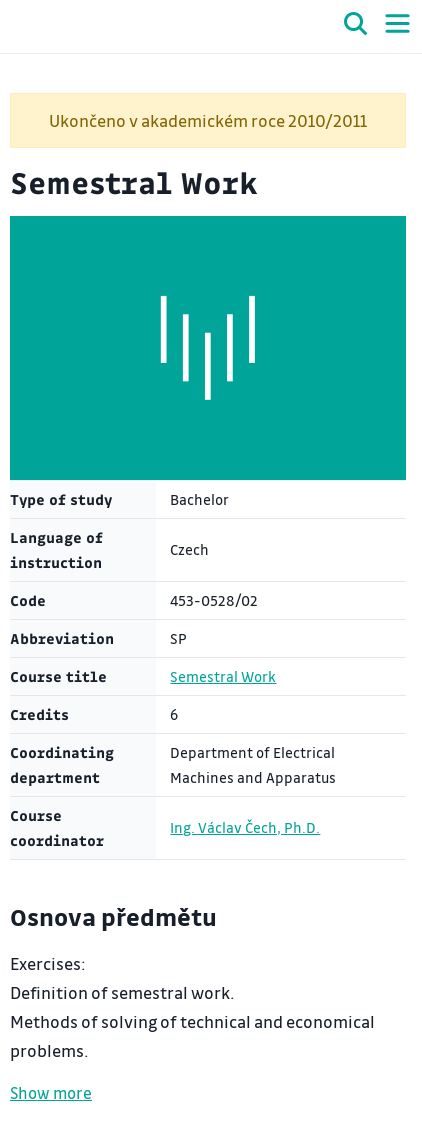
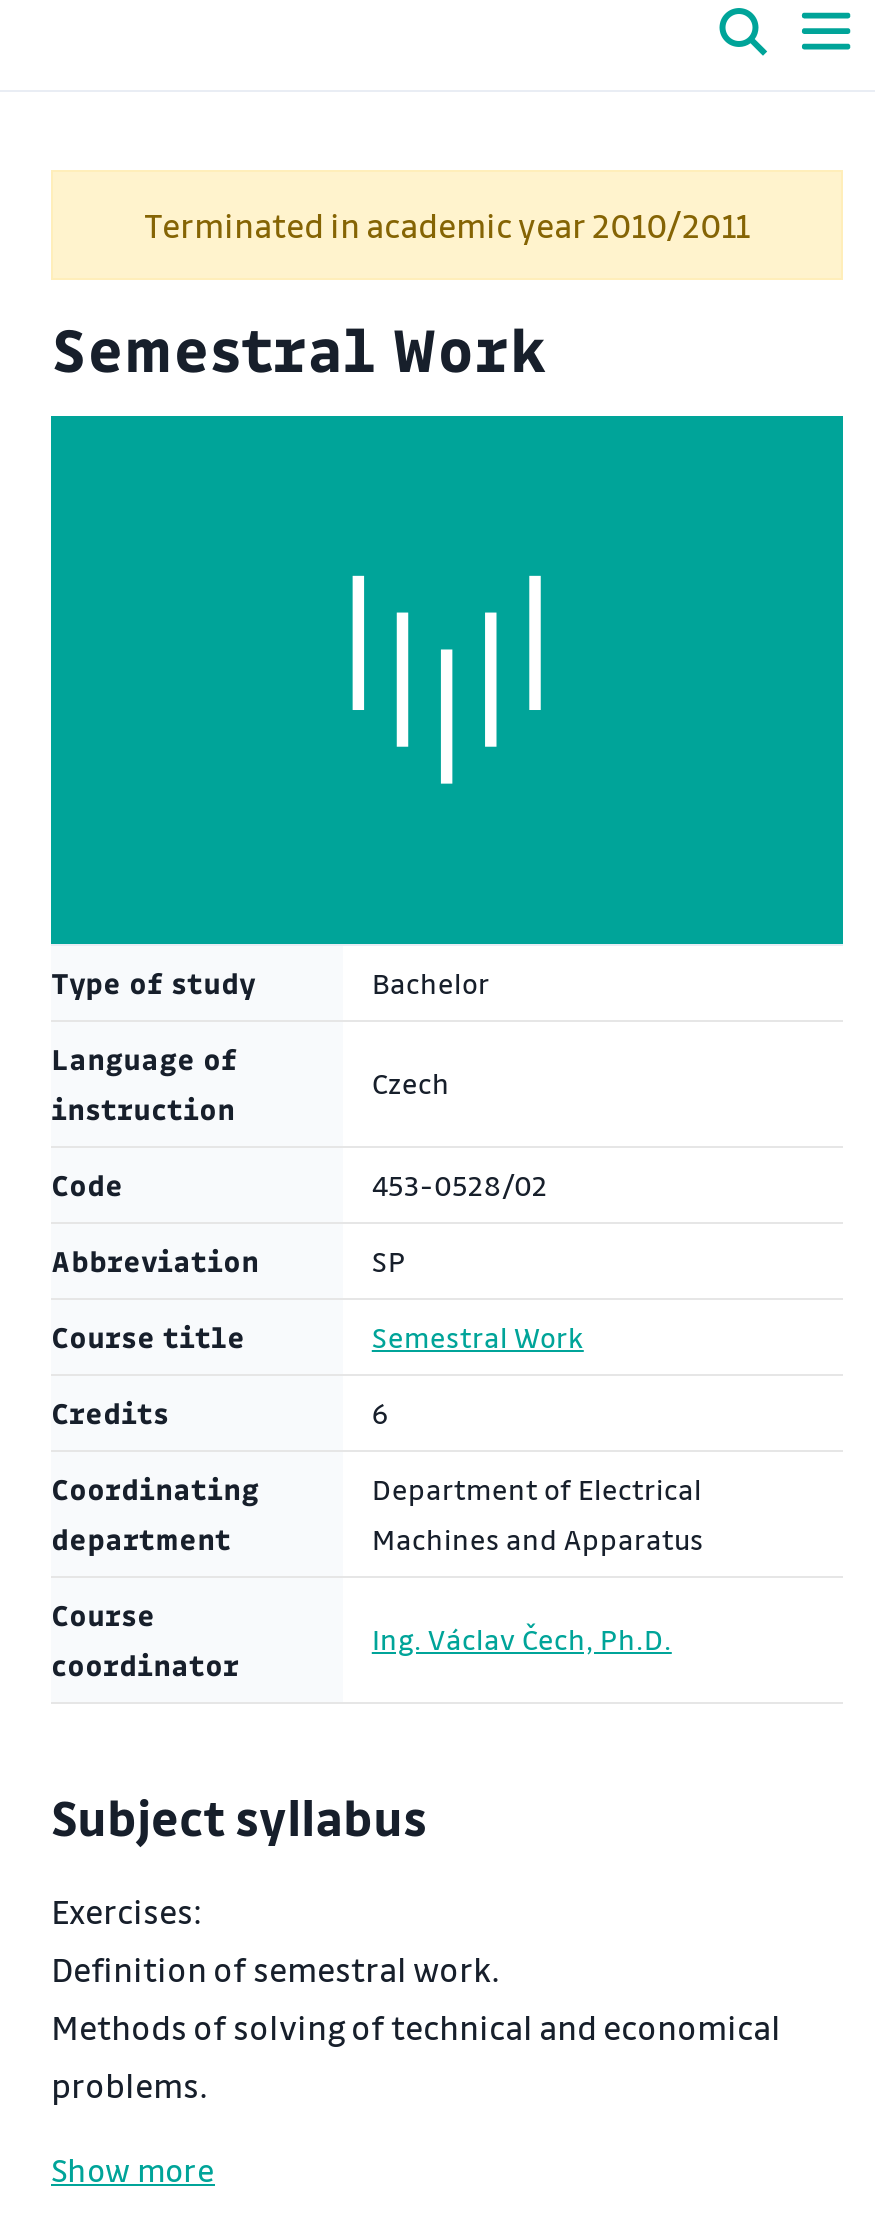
[49,110,367,131] Ukončeno v akademickém roce 2010/2011 -> [144,204,750,246] Terminated in academic year 2010/2011
[10,901,217,932] Osnova předmětu -> [51,1786,427,1848] Subject syllabus

